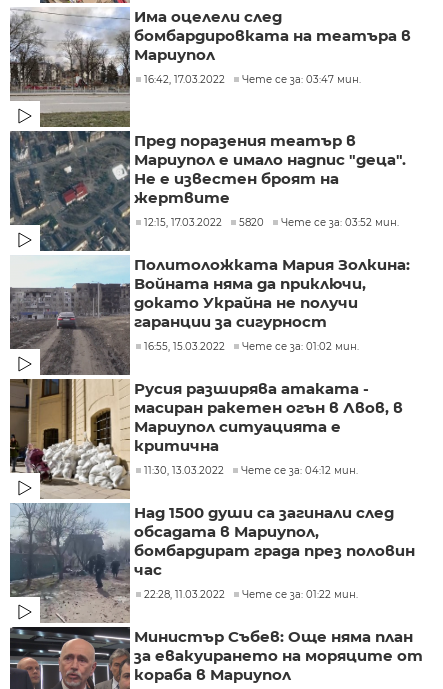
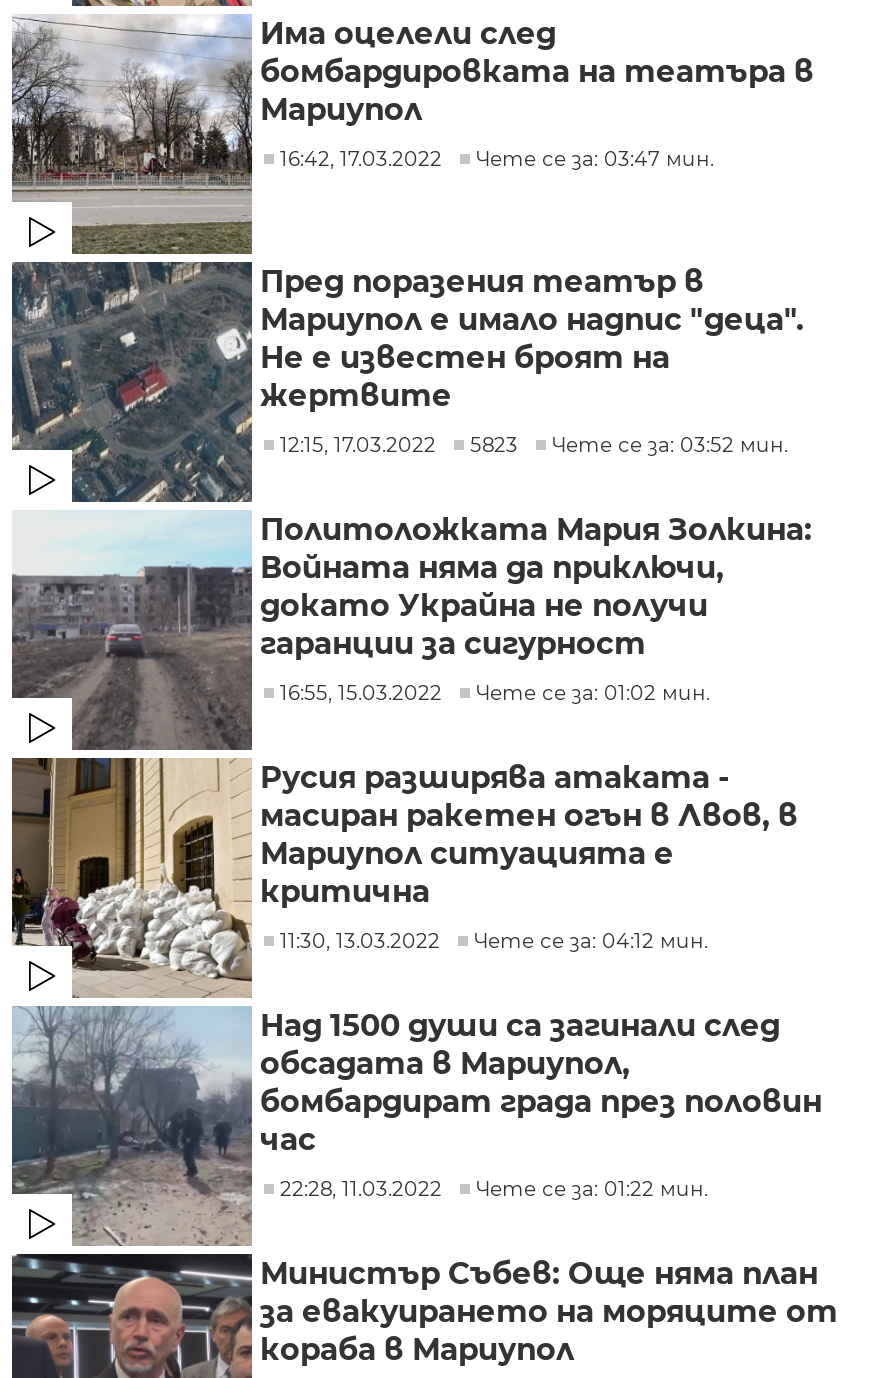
[144,216,399,229] 12:15, 17.03.2022 5820 Чете се за: 03:52 мин. -> [280,433,788,459] 12:15, 17.03.2022 5823 Чете се за: 03:52 мин.

